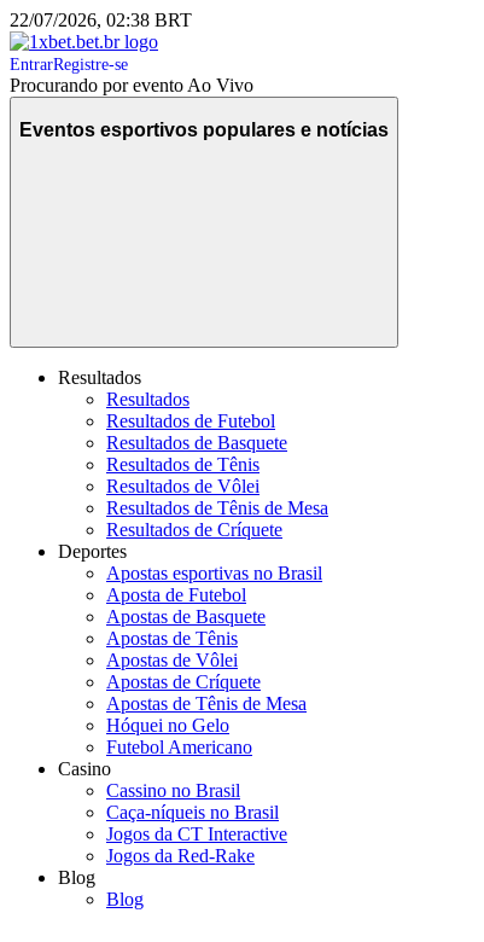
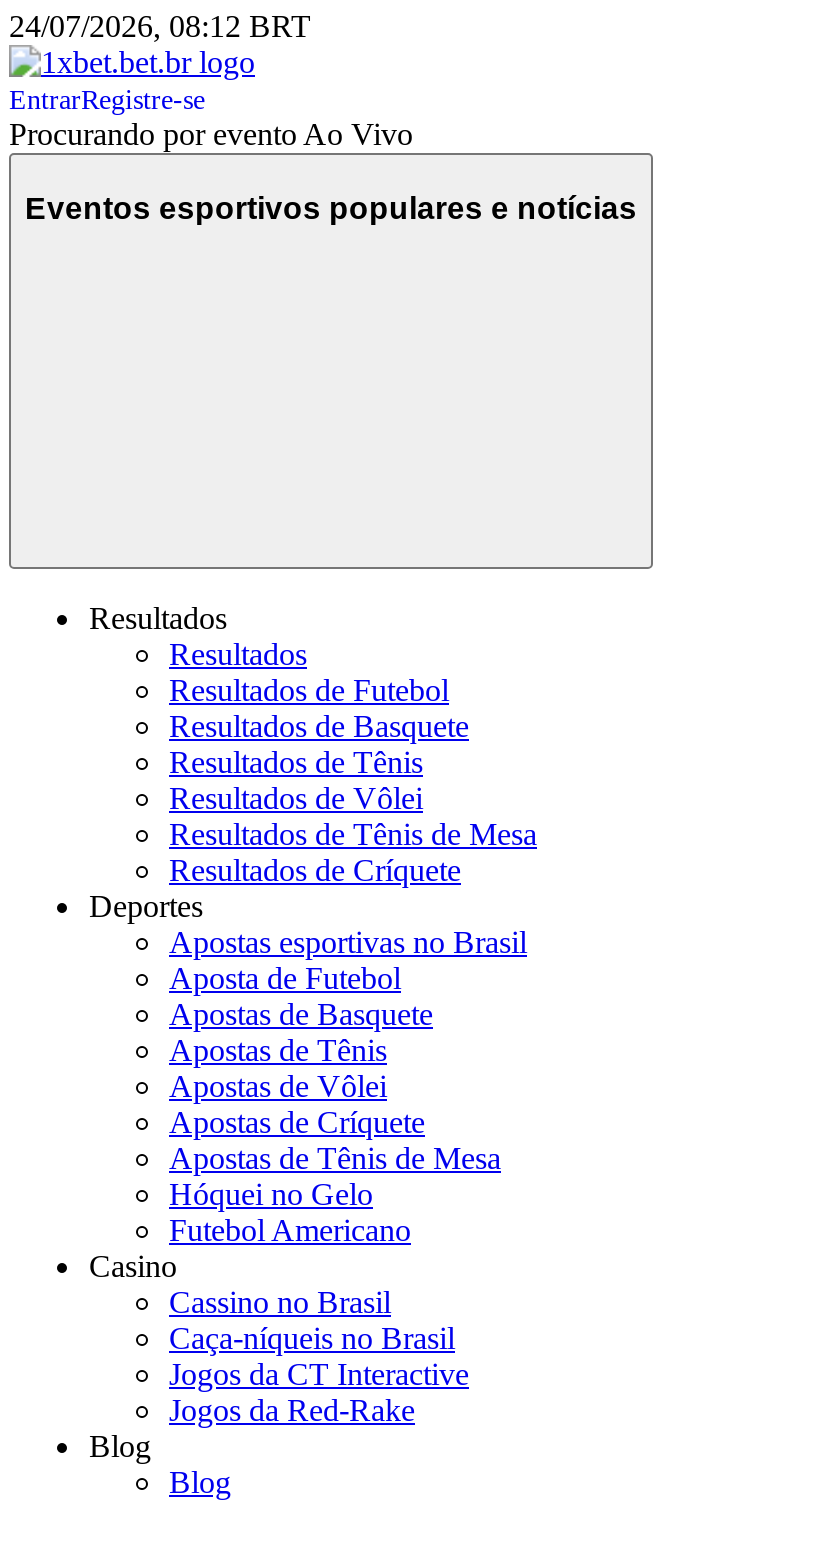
[10,10,192,30] 22/07/2026, 02:38 BRT -> [9,9,311,43] 24/07/2026, 08:12 BRT

